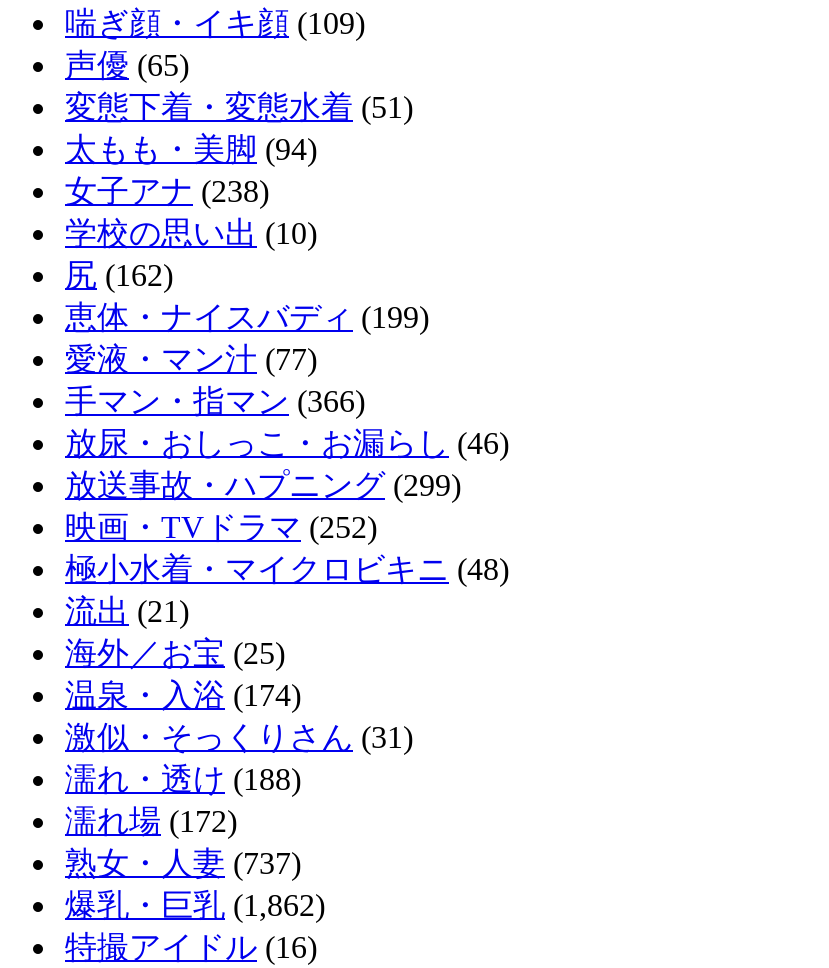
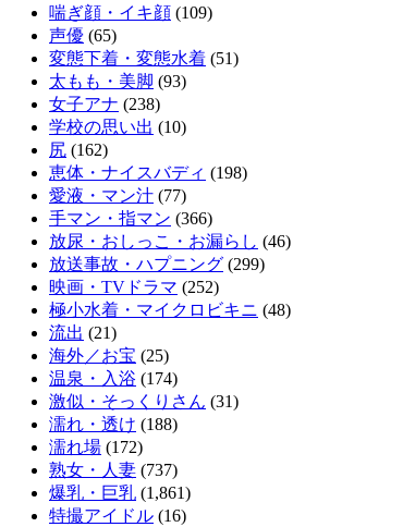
[65,131,317,165] 太もも・美脚(94) -> [49,71,186,90] 太もも・美脚(93)
[65,299,429,333] 恵体・ナイスバディ(199) -> [49,163,247,181] 恵体・ナイスバディ(198)
[65,887,325,921] 爆乳・巨乳(1,862) -> [49,483,191,501] 爆乳・巨乳(1,861)

